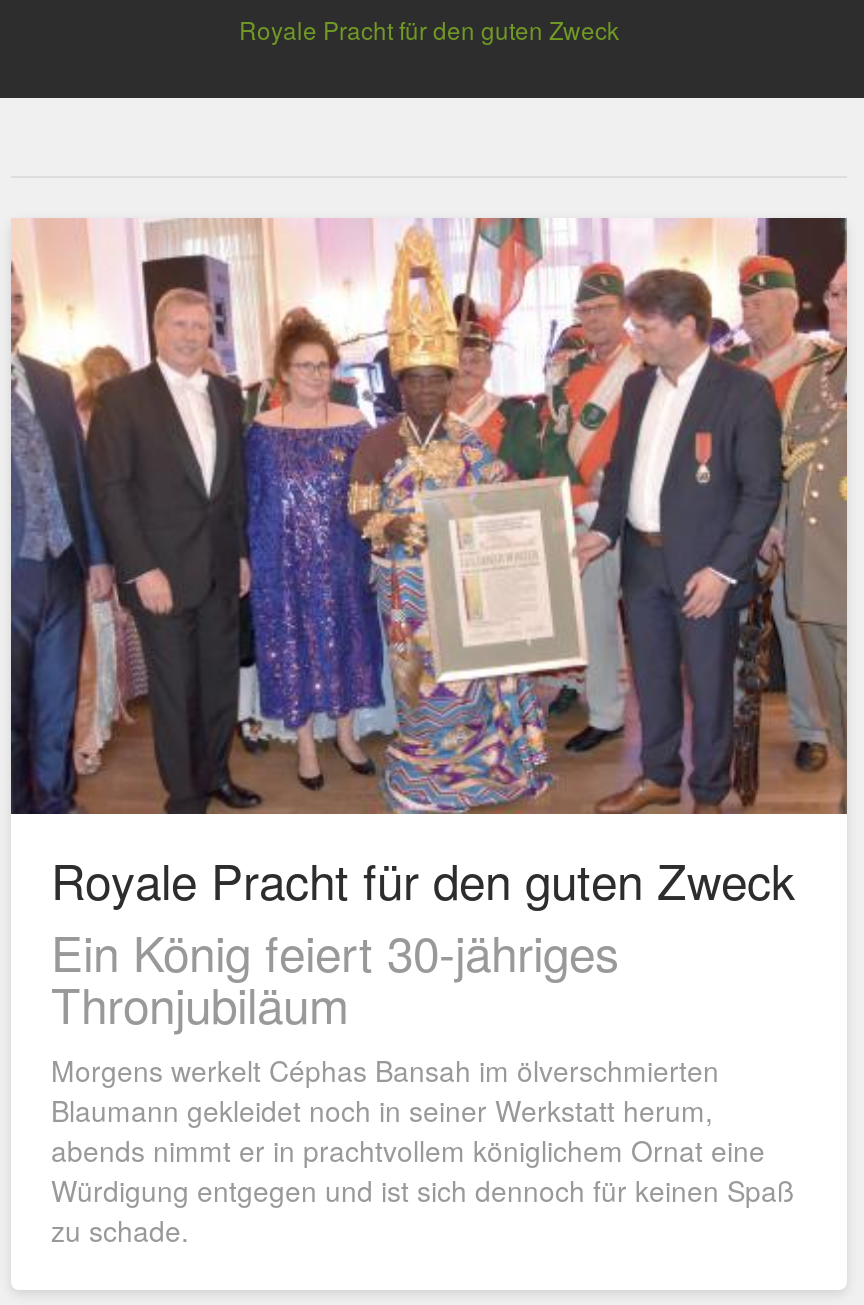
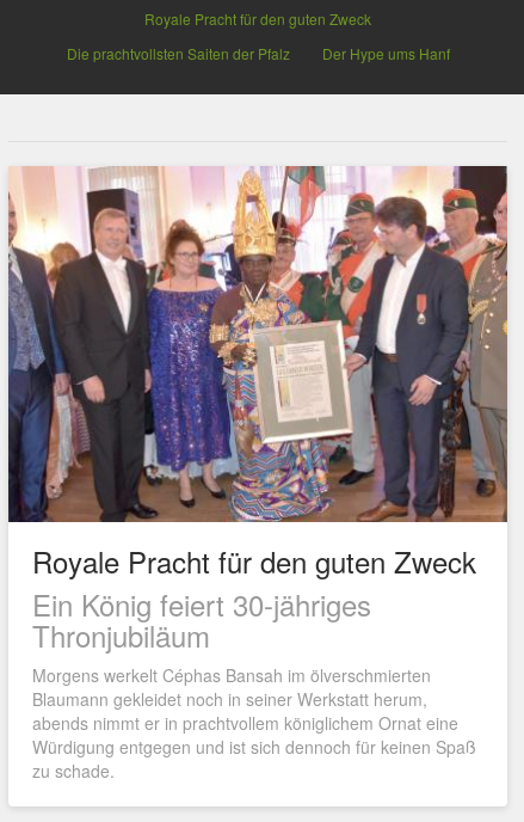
none -> [66,43,449,63] Die prachtvollsten Saiten der Pfalz | Der Hype ums Hanf

